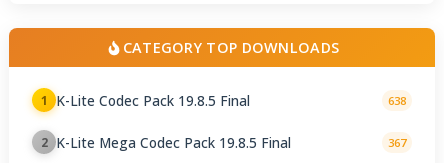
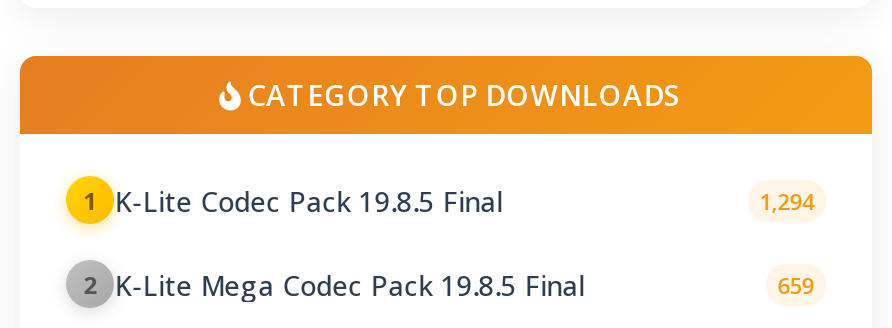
[388,93,406,108] 638 -> [760,185,814,215] 1,294
[388,135,406,150] 367 -> [778,269,814,299] 659

